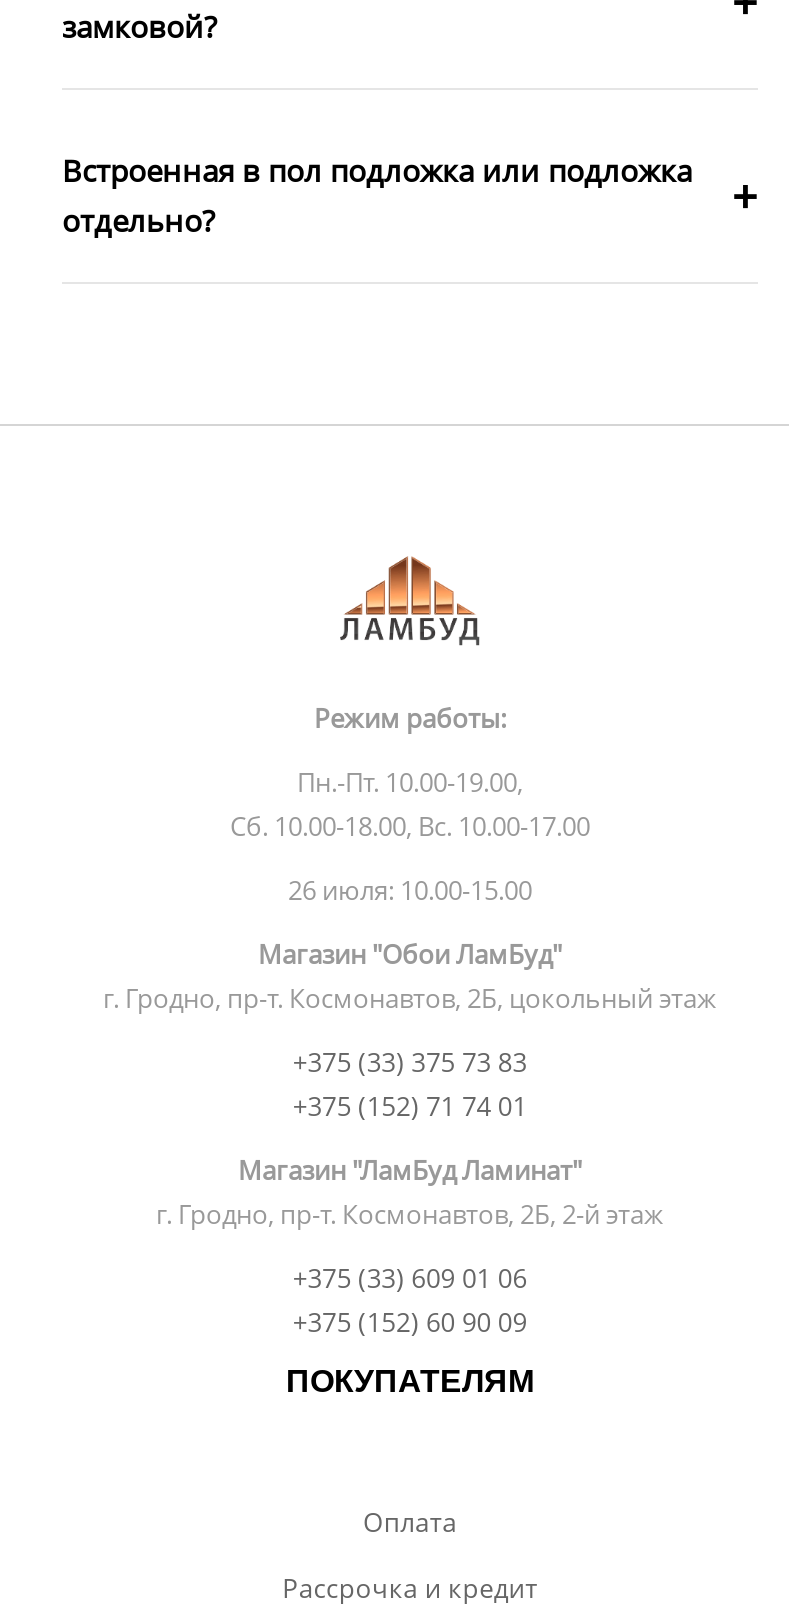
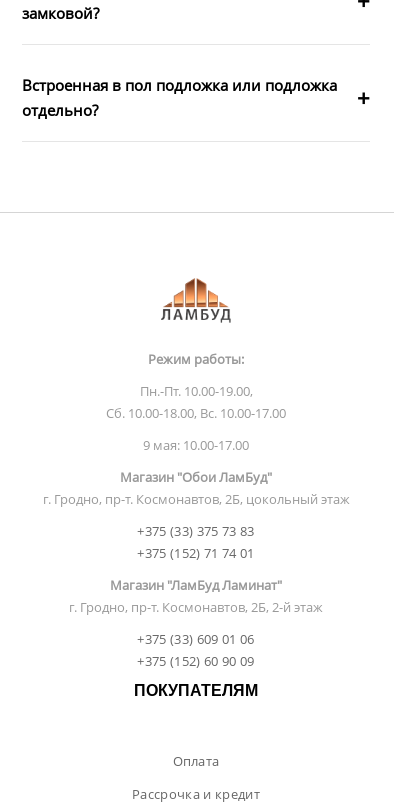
[288,873,532,909] 26 июля: 10.00-15.00 -> [143,436,249,454] 9 мая: 10.00-17.00

